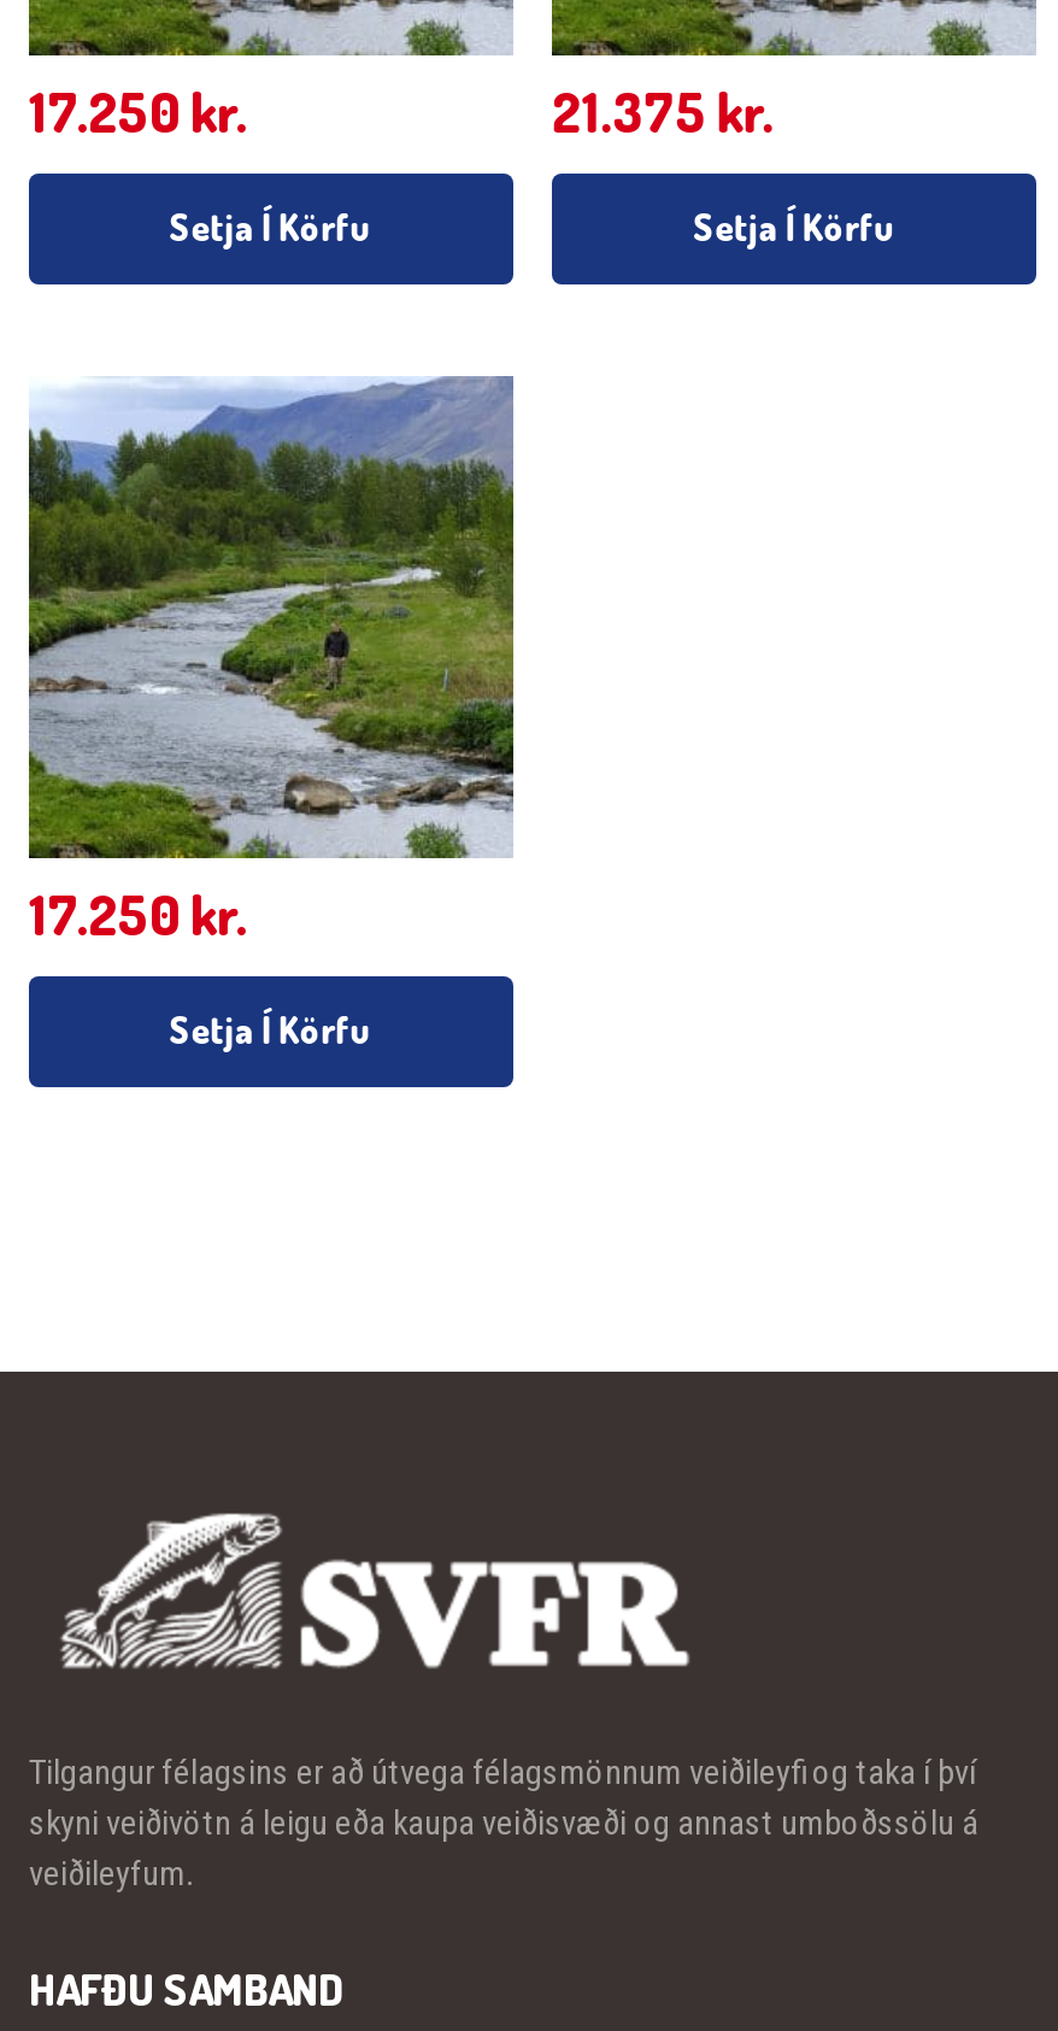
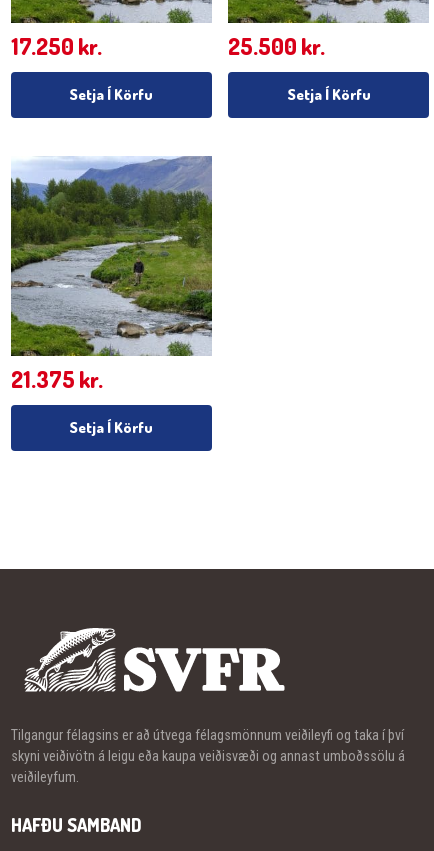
[553,78,775,145] 21.375 kr. -> [228,32,325,60] 25.500 kr.
[29,880,248,948] 17.250 kr. -> [11,365,103,393] 21.375 kr.

